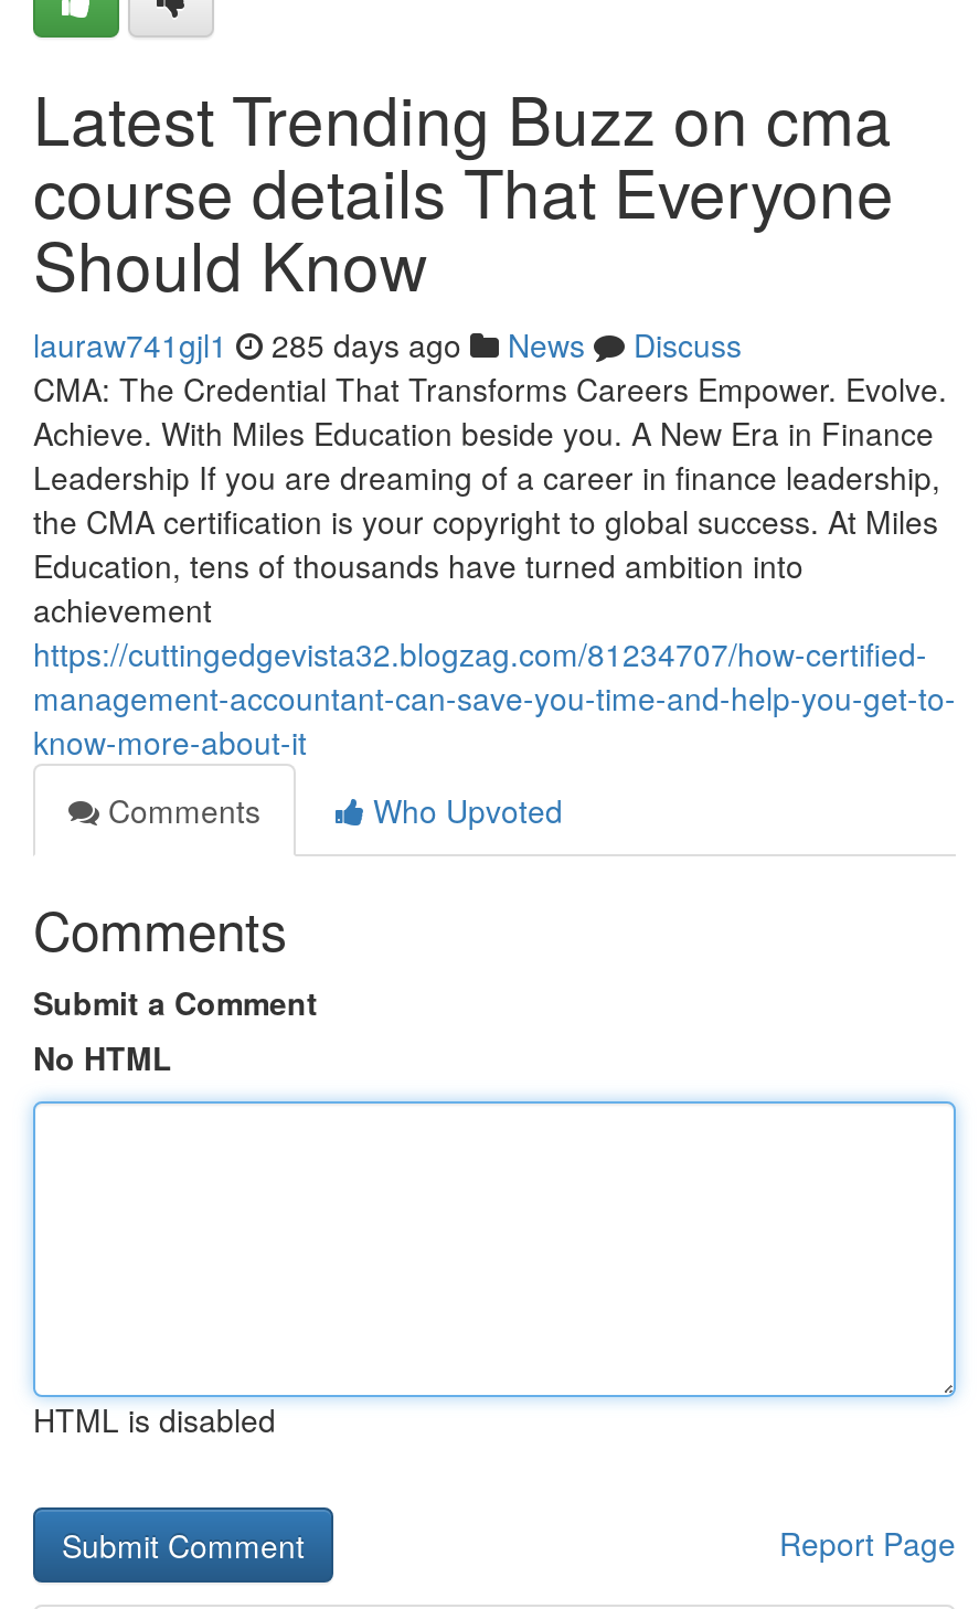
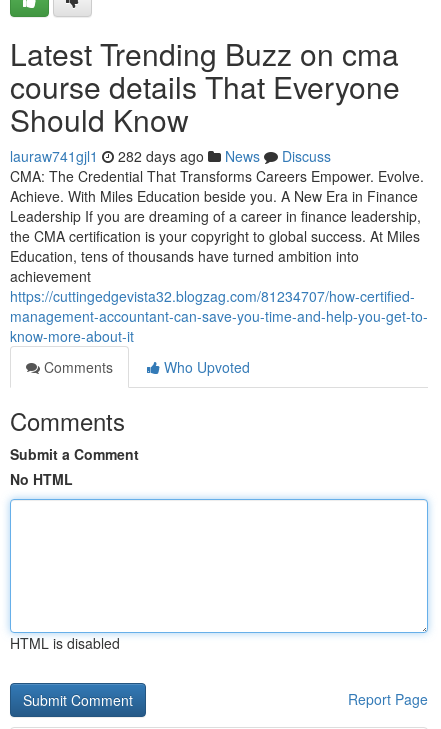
[33,322,742,366] lauraw741gjl1 285 days ago News Discuss -> [10,146,331,166] lauraw741gjl1 282 days ago News Discuss

